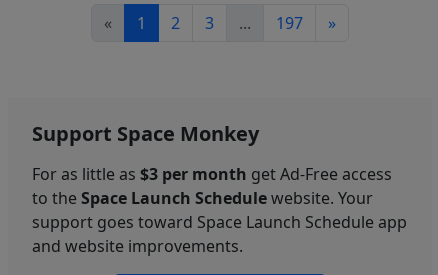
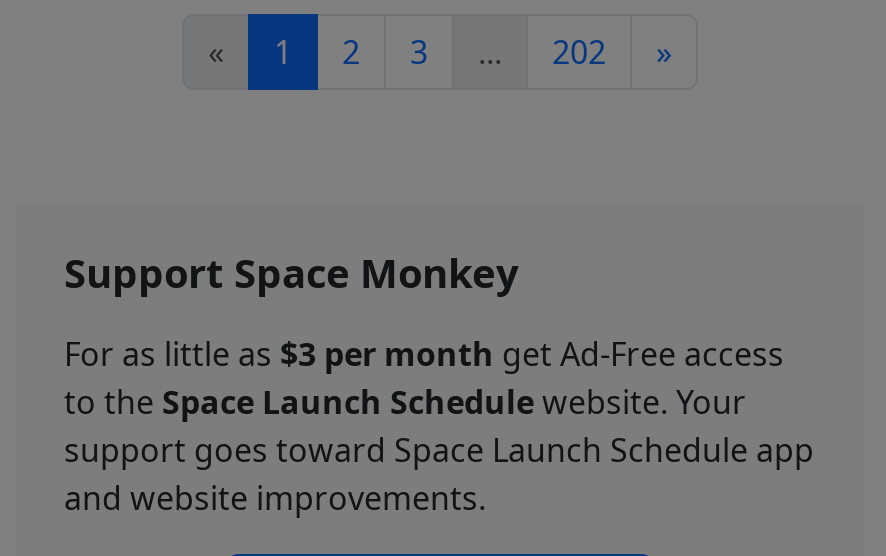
[276,12,303,34] 197 -> [552,31,606,75] 202

